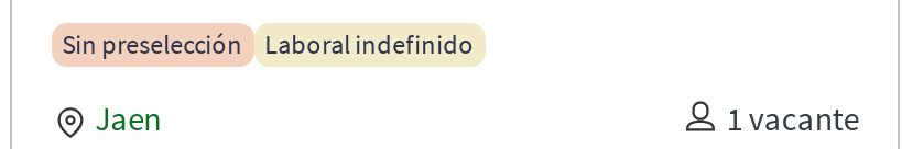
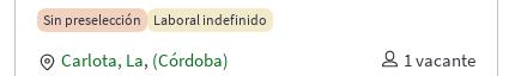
[95,98,161,140] Jaen -> [61,48,228,71] Carlota, La, (Córdoba)

